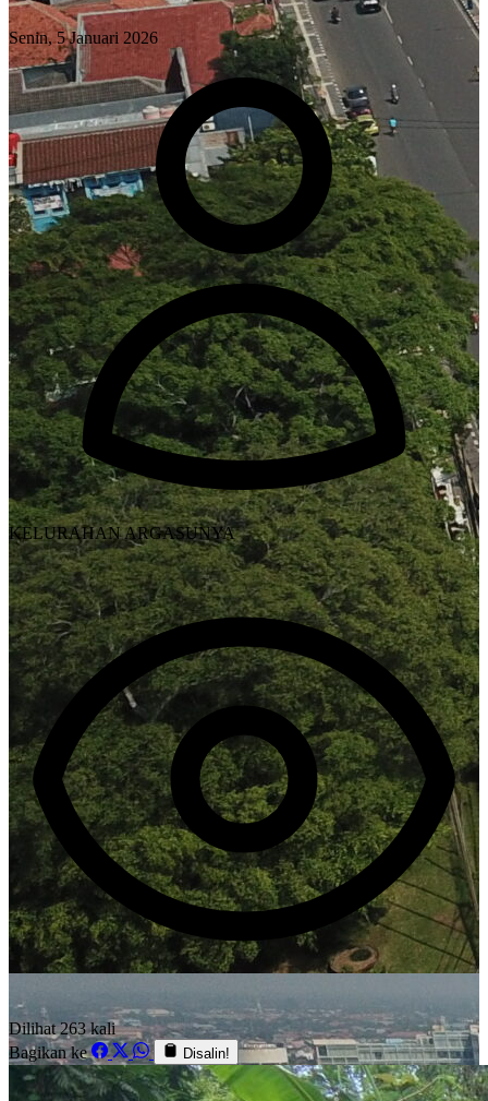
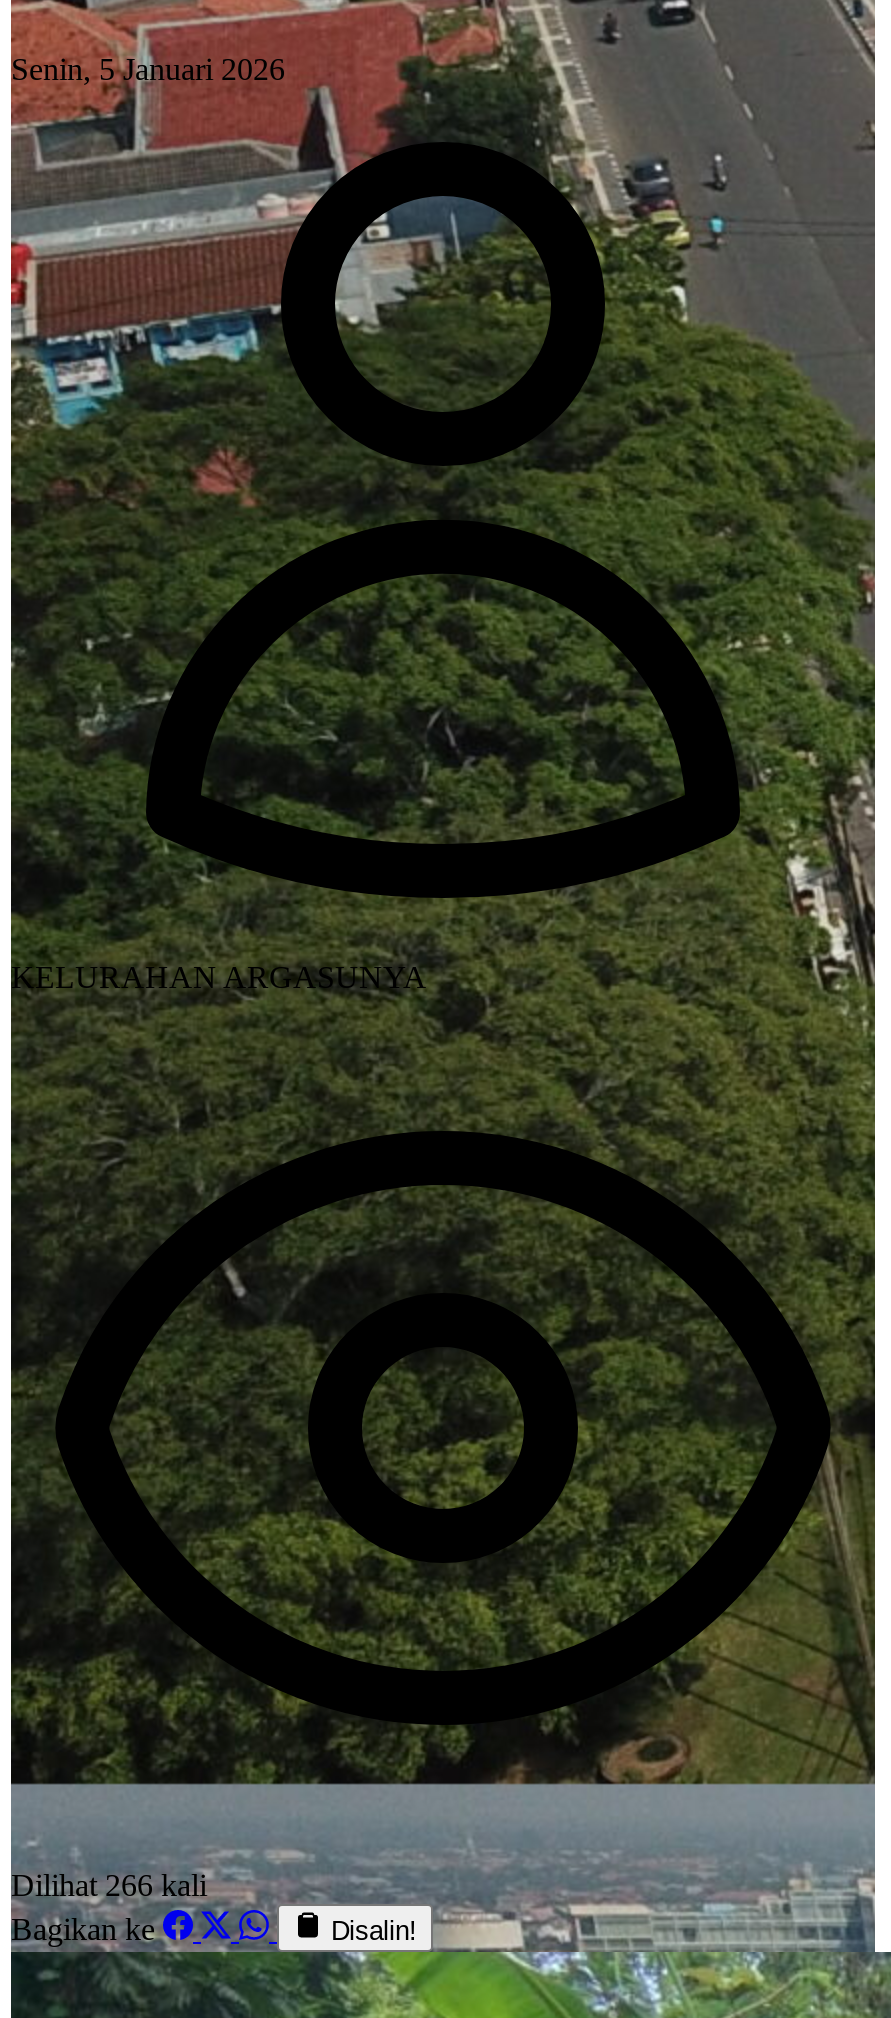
[9,1019,115,1038] Dilihat 263 kali -> [11,1869,207,1903] Dilihat 266 kali

